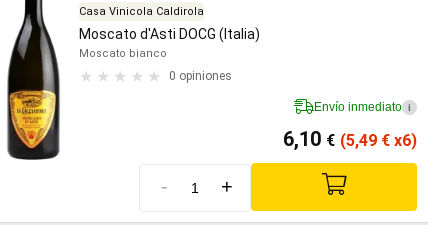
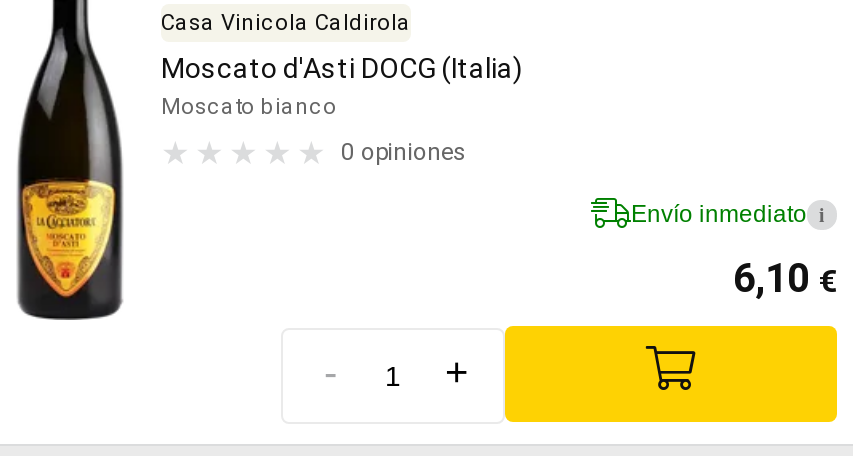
[283,126,417,150] 6,10 € (5,49 €x6) -> [733,253,837,301] 6,10 €

